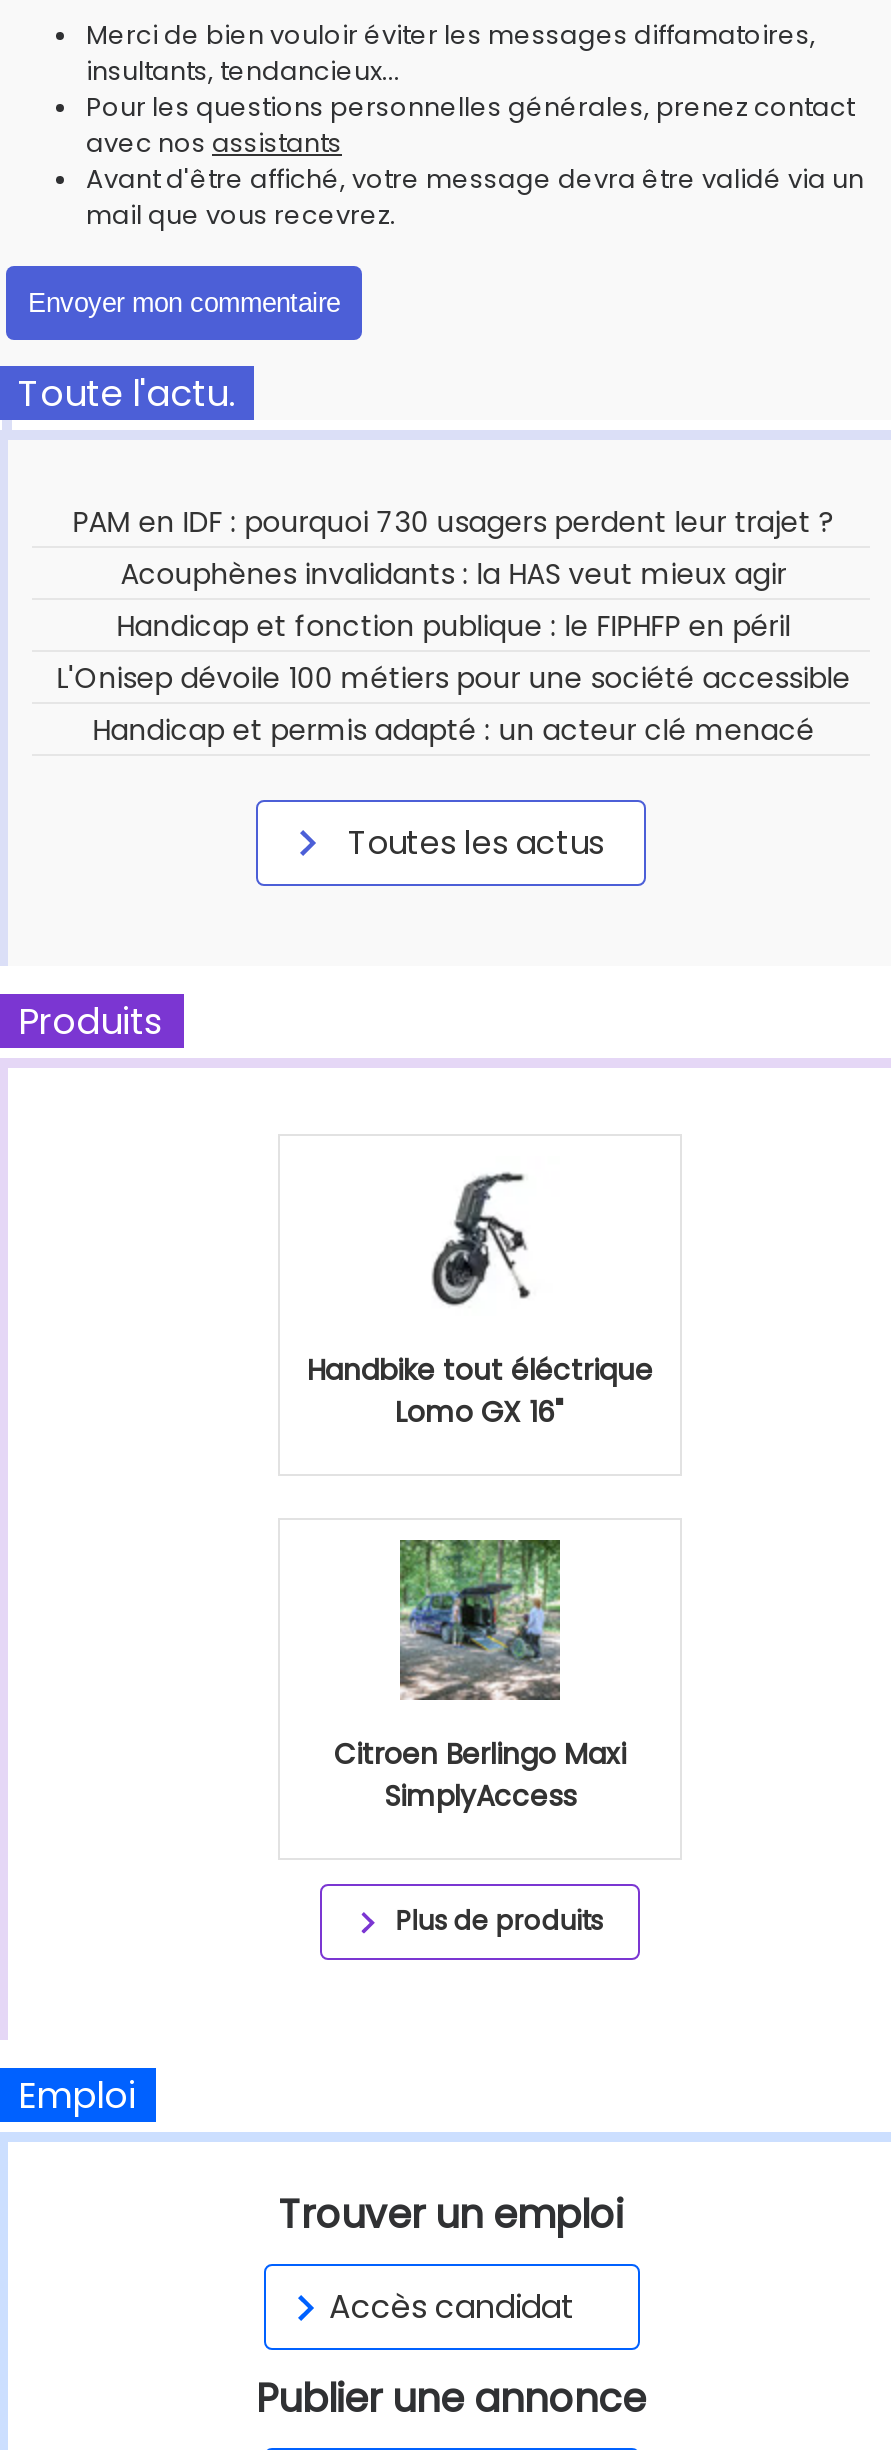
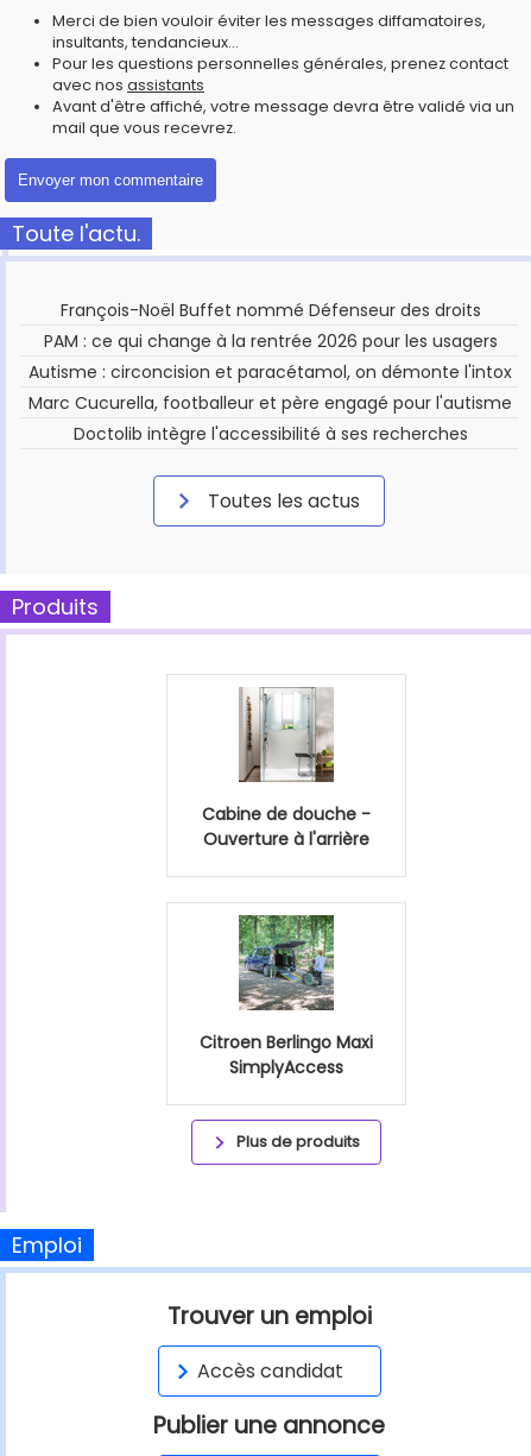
[56,502,850,750] PAM en IDF : pourquoi 730 usagers perdent leur trajet ? | Acouphènes invalidants : la HAS veut mieux agir | Handicap et fonction publique : le FIPHFP en péril | L'Onisep dévoile 100 métiers pour une société accessible | Handicap et permis adapté : un acteur clé menacé -> [29,298,512,446] François-Noël Buffet nommé Défenseur des droits | PAM : ce qui change à la rentrée 2026 pour les usagers | Autisme : circoncision et paracétamol, on démonte l'intox | Marc Cucurella, footballeur et père engagé pour l'autisme | Doctolib intègre l'accessibilité à ses recherches
[307,1156,653,1432] [image] | Handbike tout éléctrique | Lomo GX 16" -> [202,686,371,851] [image] | Cabine de douche - | Ouverture à l'arrière

